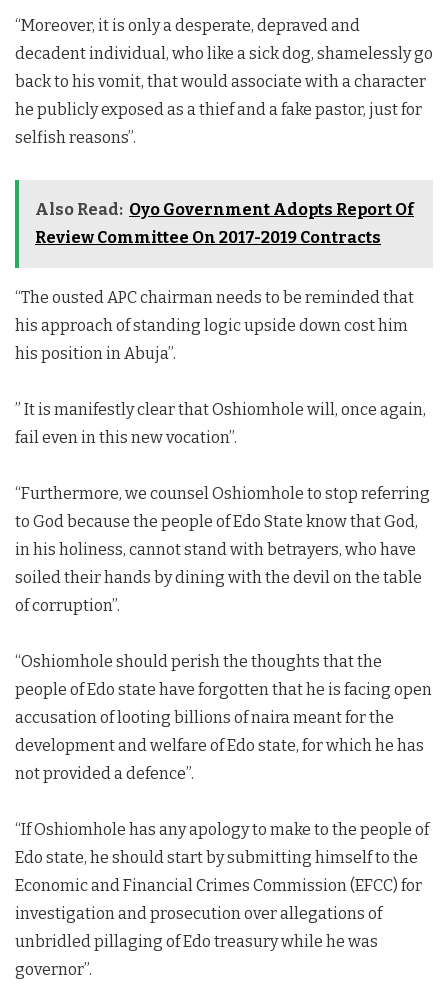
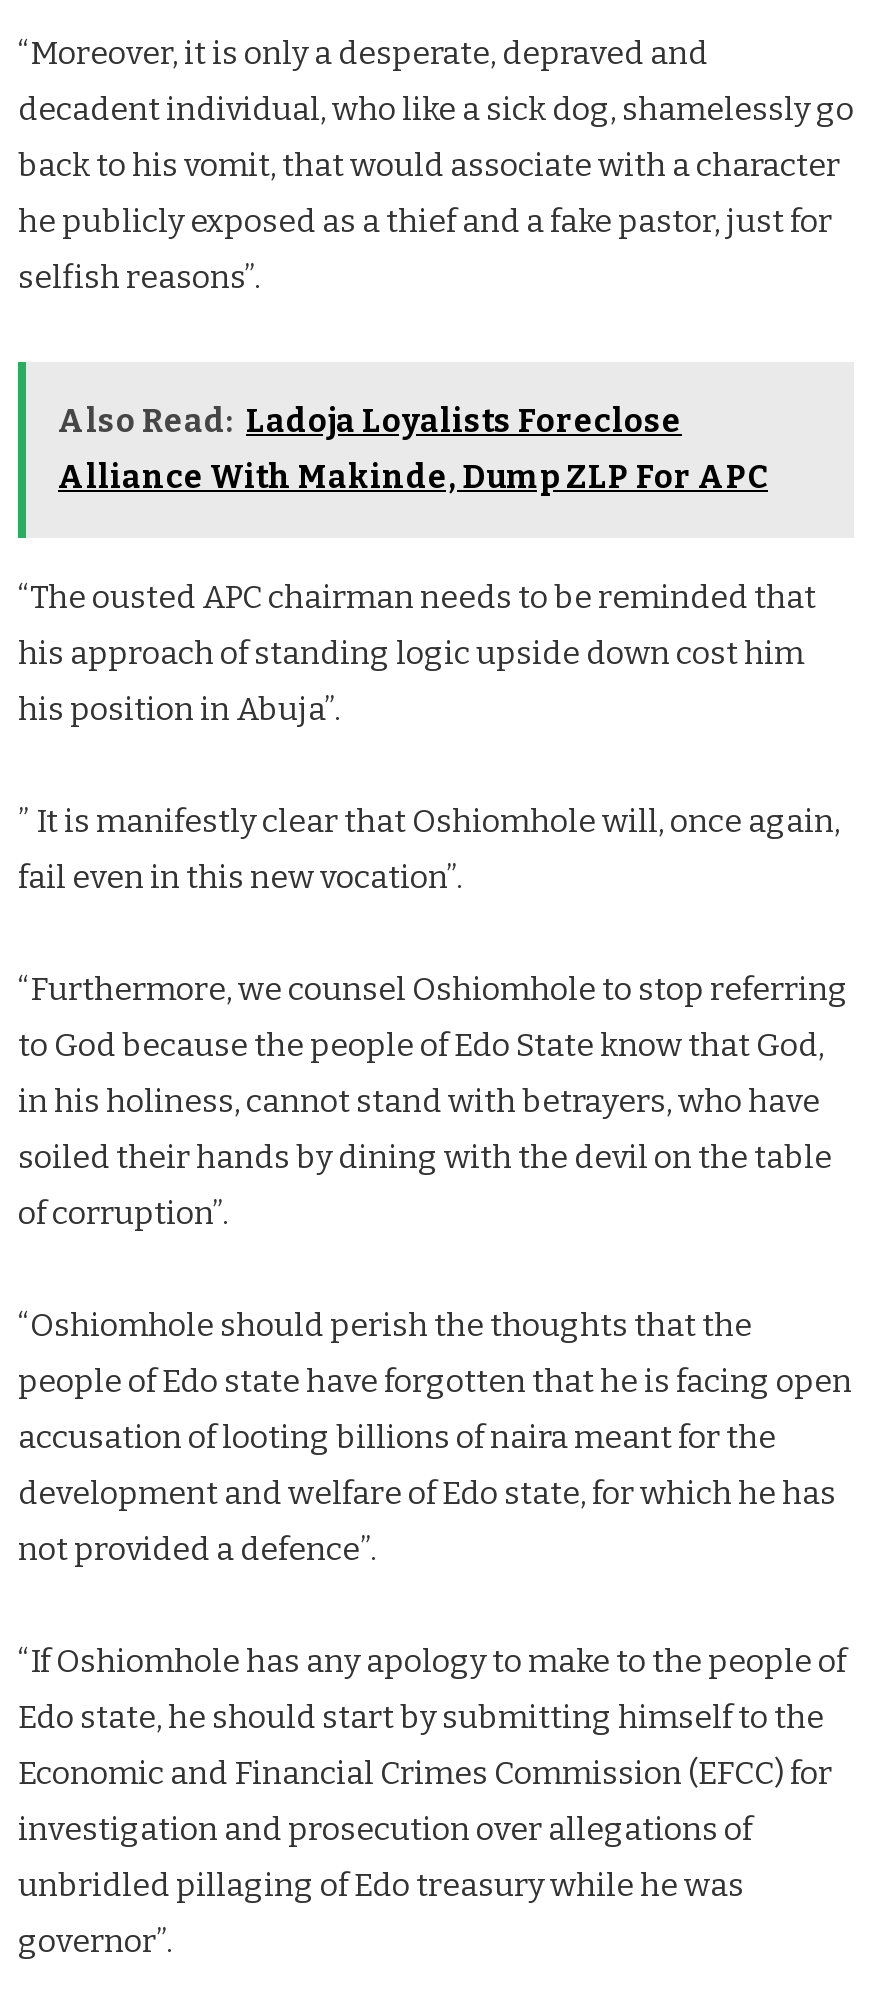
[35,200,414,219] Also Read: Oyo Government Adopts Report Of -> [58,403,682,441] Also Read: Ladoja Loyalists Foreclose
[35,228,381,247] Review Committee On 2017-2019 Contracts -> [58,459,768,497] Alliance With Makinde, Dump ZLP For APC

